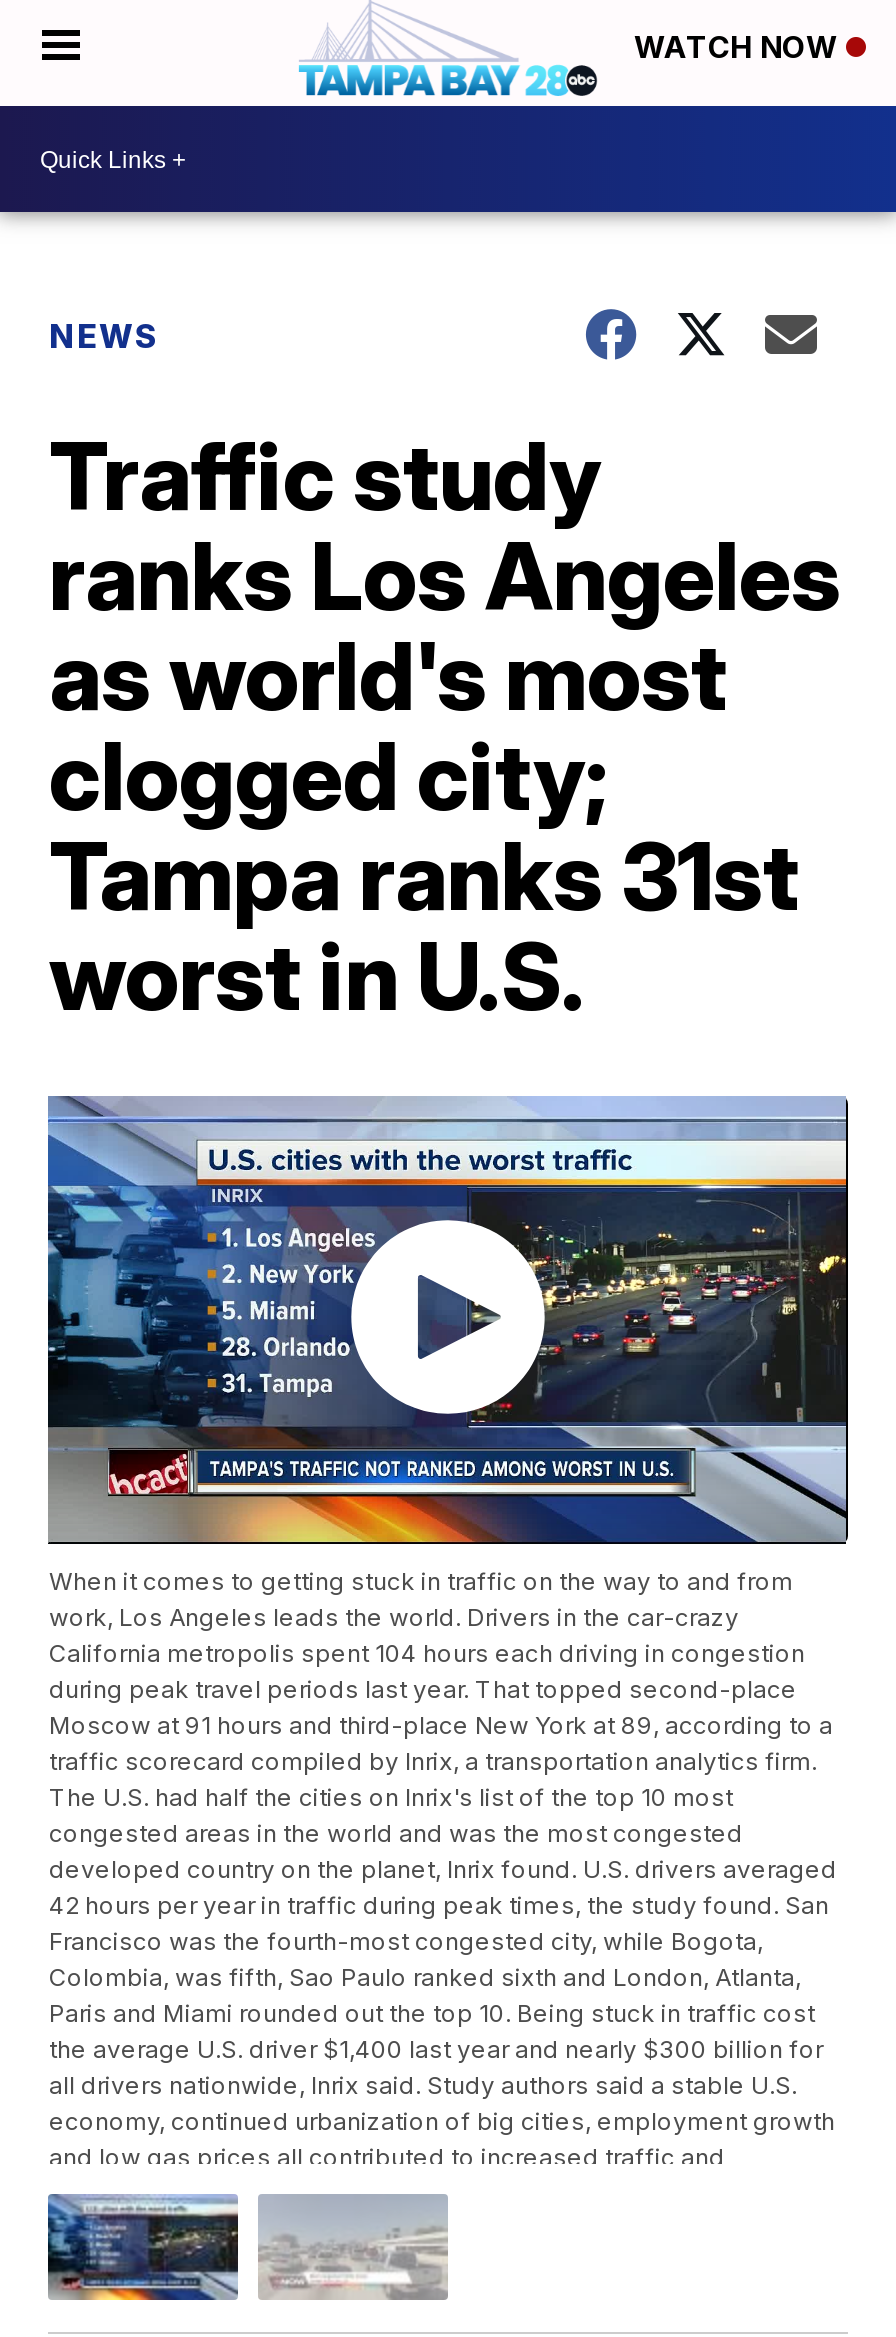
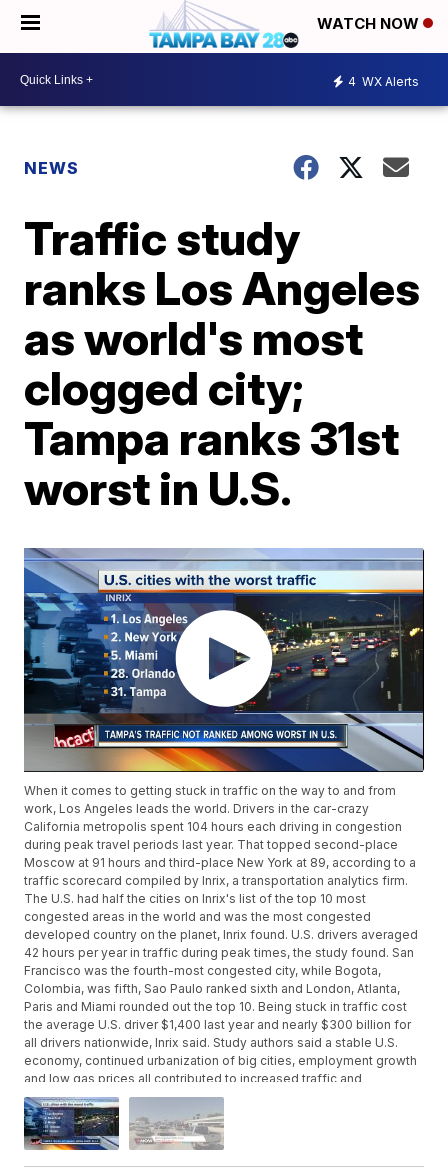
none -> [348,73,419,88] 4 WX Alerts

